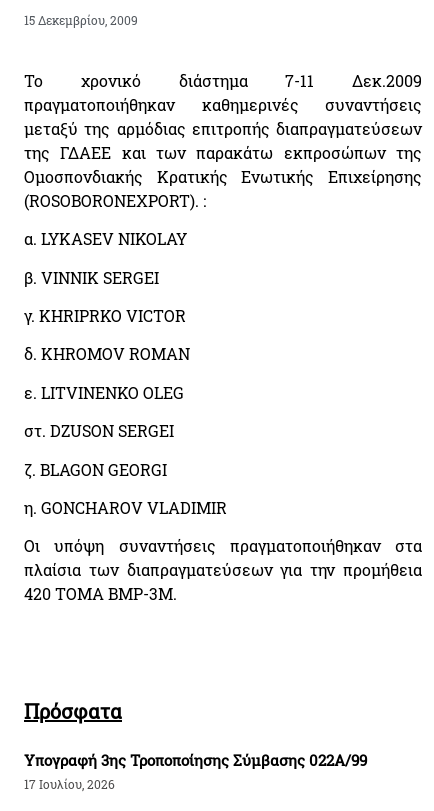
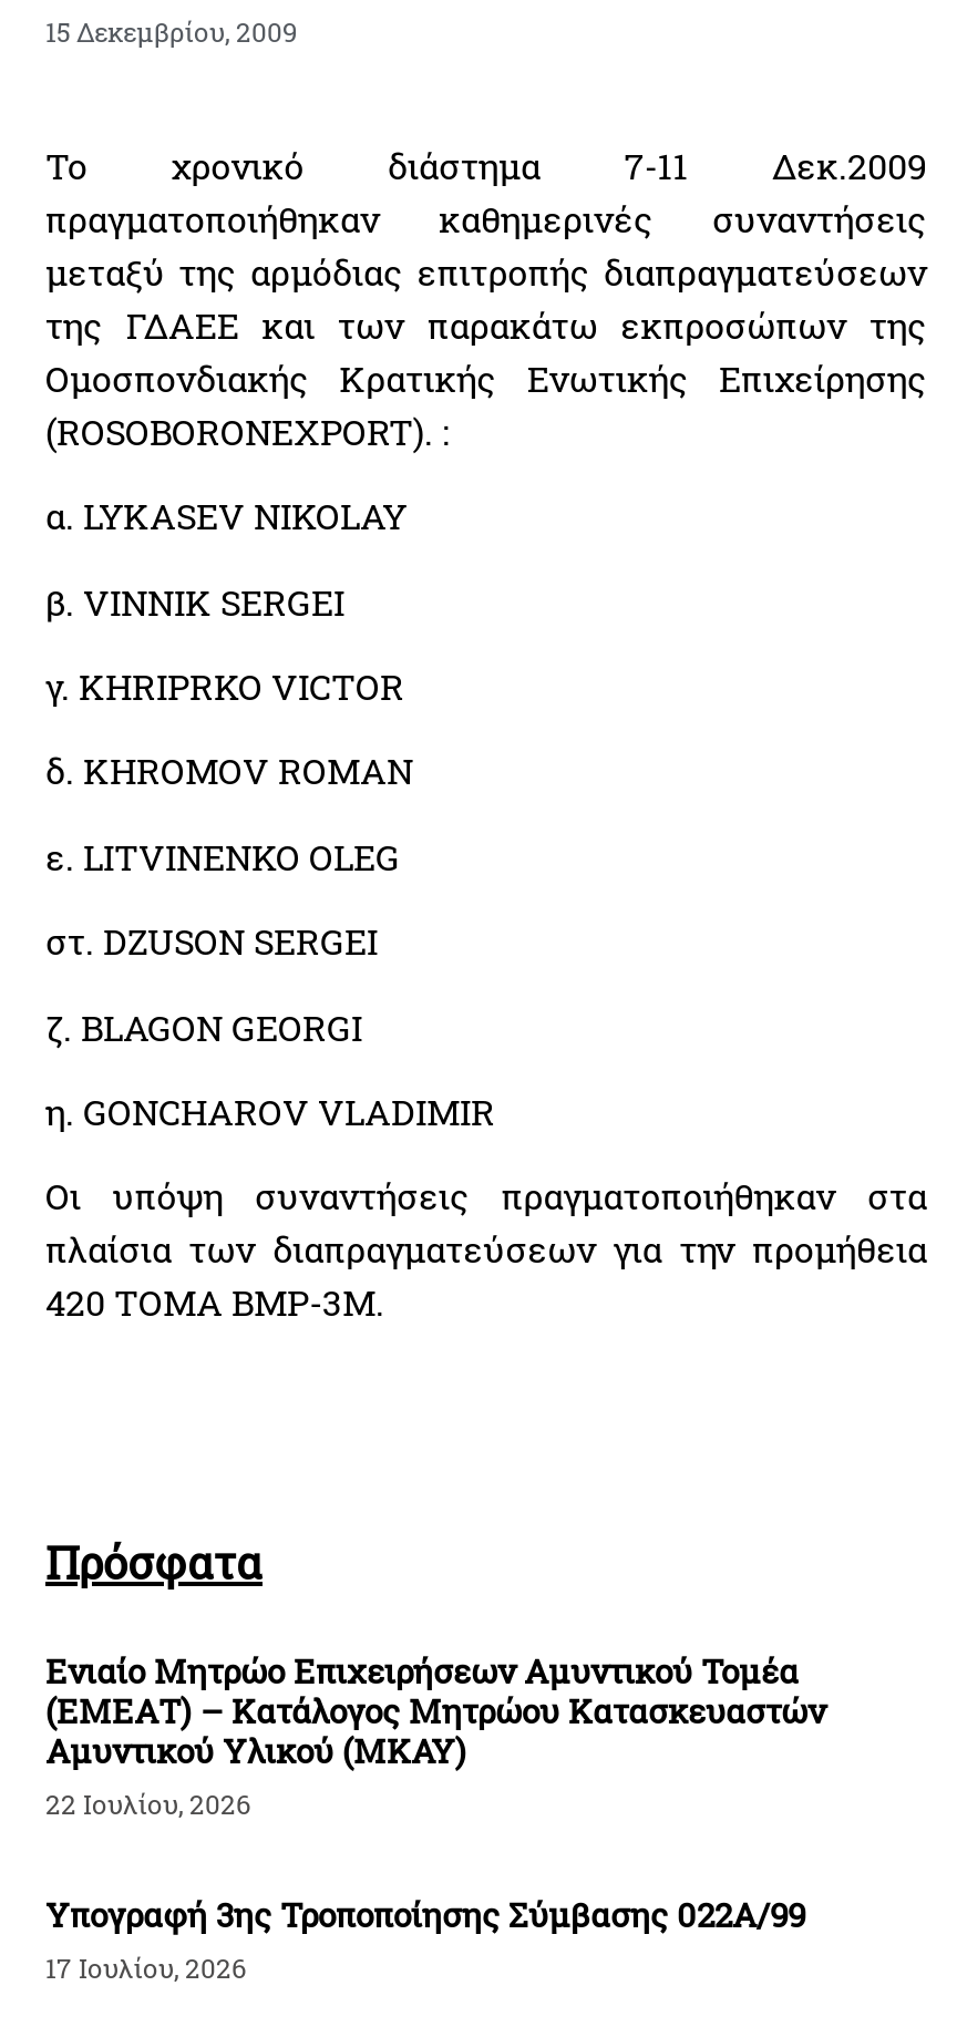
none -> [45,1648,825,1821] Ενιαίο Μητρώο Επιχειρήσεων Αμυντικού Τομέα | (ΕΜΕΑΤ) – Κατάλογος Μητρώου Κατασκευαστών | Αμυντικού Υλικού (ΜΚΑΥ) | 22 Ιουλίου, 2026

